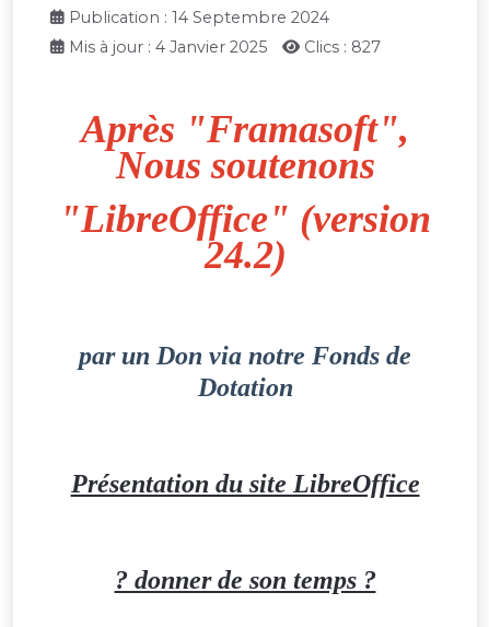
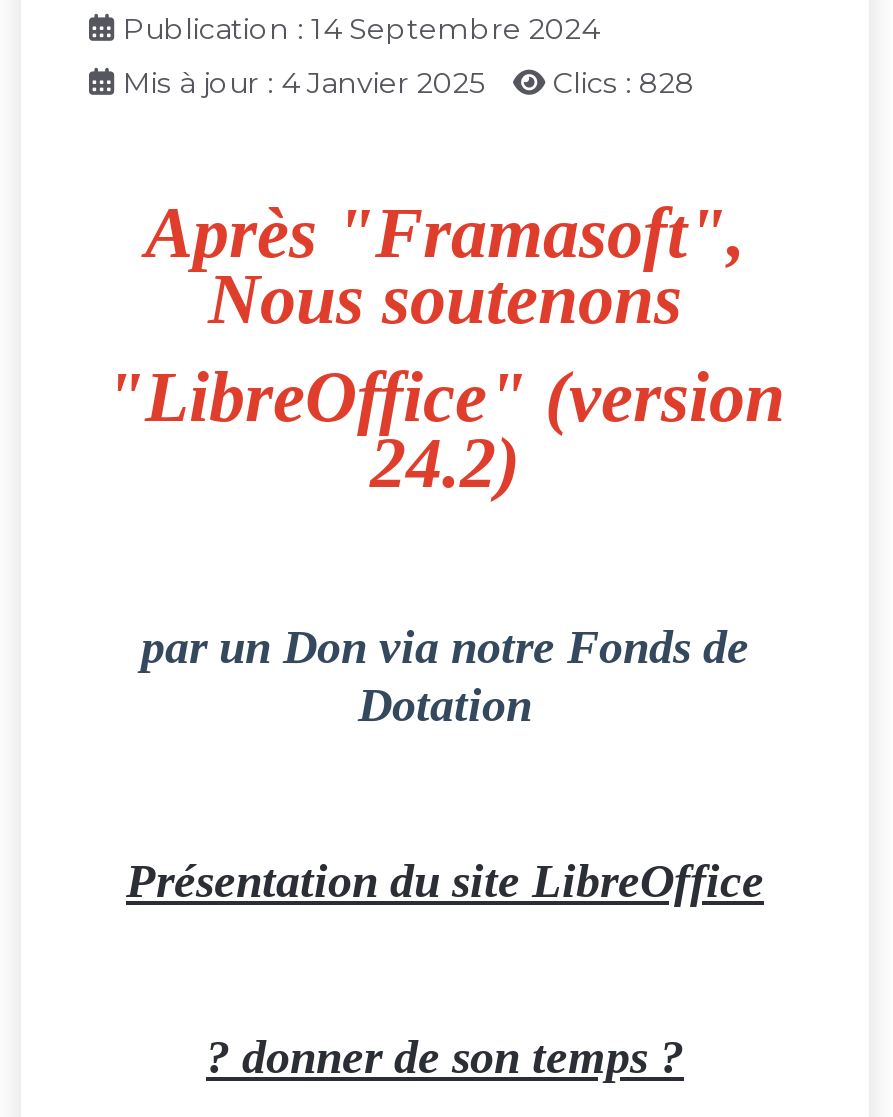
[69,37,381,56] Mis à jour : 4 Janvier 2025 Clics : 827 -> [123,64,695,100] Mis à jour : 4 Janvier 2025 Clics : 828

